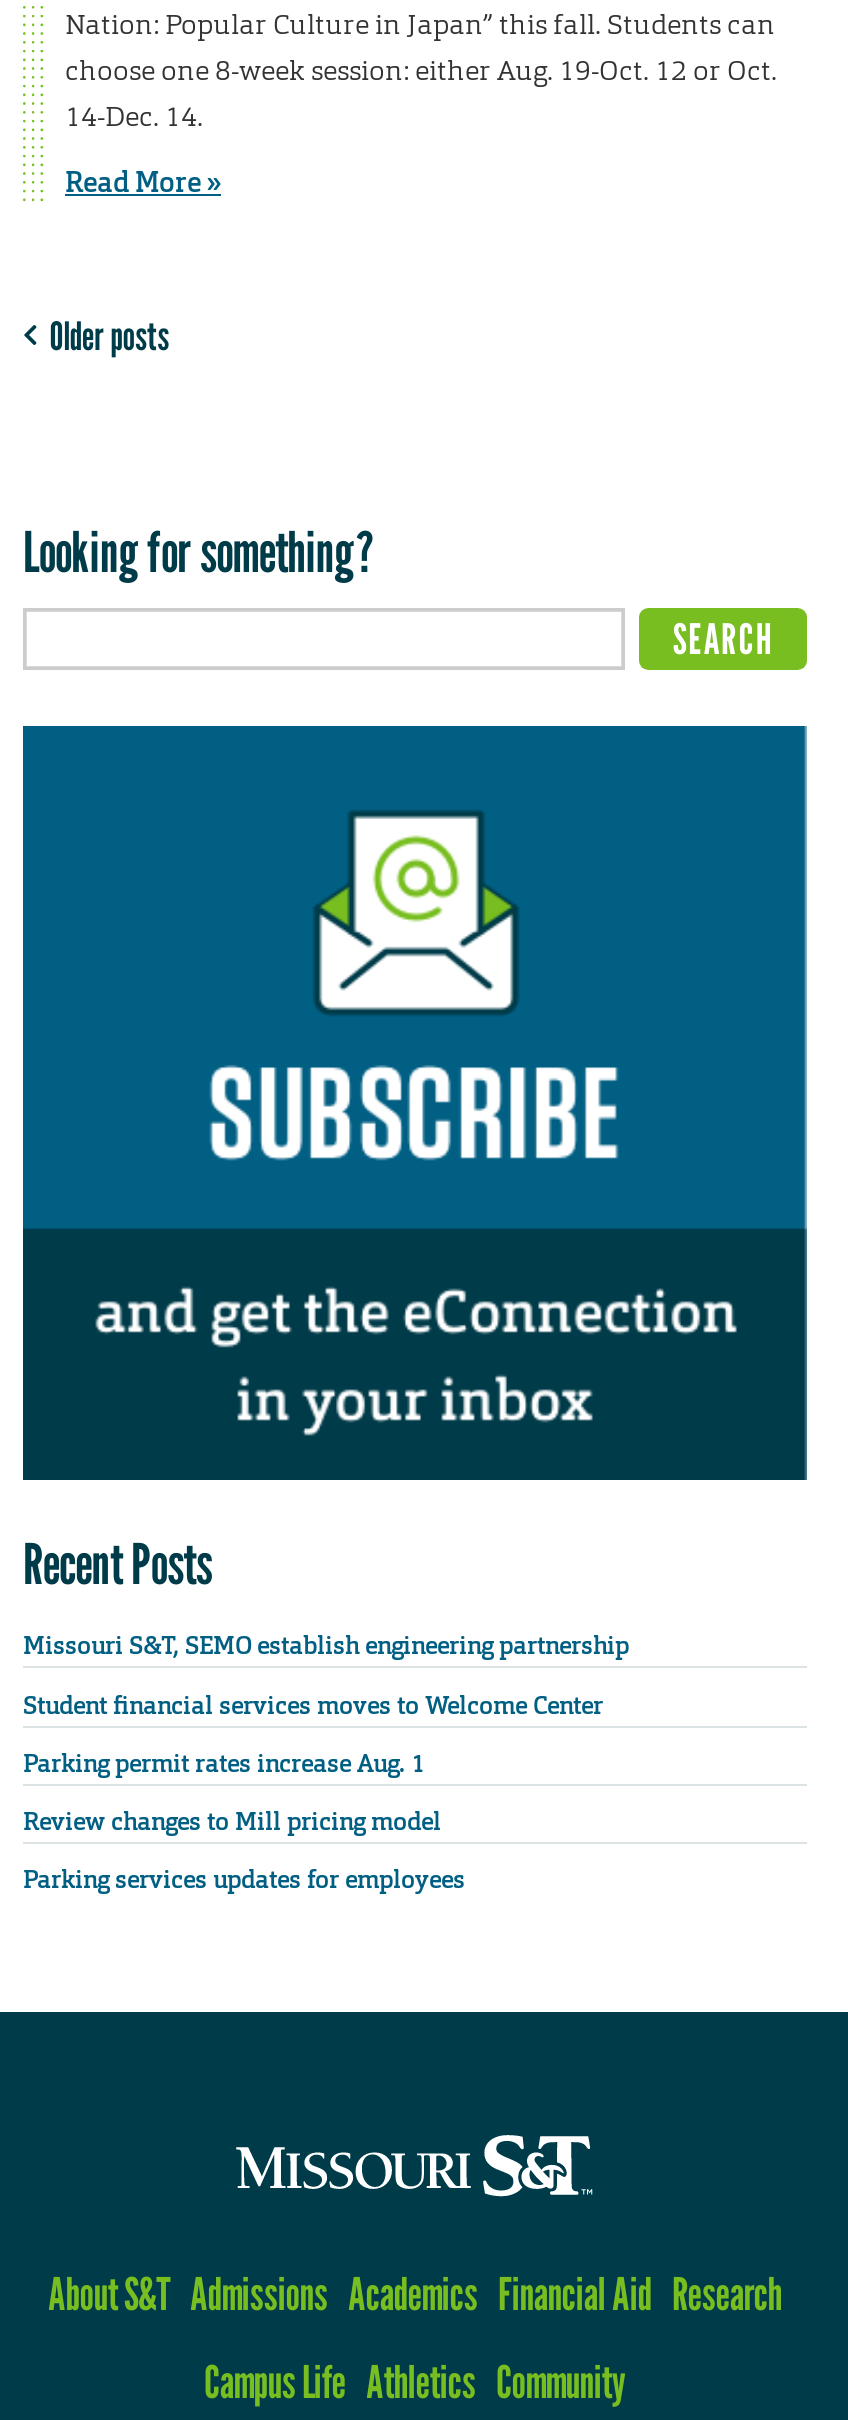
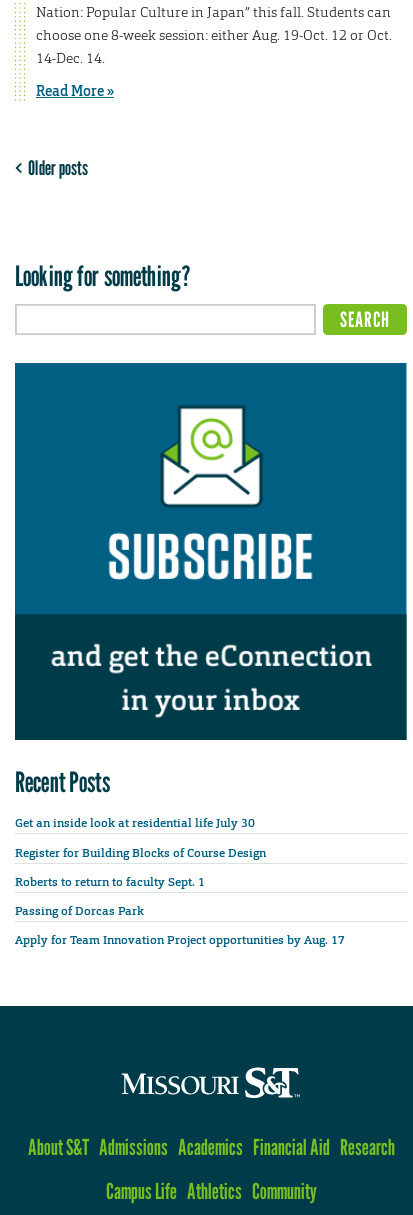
[23,1631,629,1663] Missouri S&T, SEMO establish engineering partnership -> [15,815,255,831] Get an inside look at residential life July 30
[23,1689,603,1721] Student financial services moves to Welcome Center -> [15,845,266,861] Register for Building Blocks of Course Design
[23,1747,425,1779] Parking permit rates increase Aug. 1 -> [15,874,208,890] Roberts to return to faculty Sept. 1
[23,1806,441,1838] Review changes to Mill pricing model -> [15,903,144,919] Passing of Dorcas Park
[23,1864,465,1896] Parking services updates for employees -> [15,932,345,948] Apply for Team Innovation Project opportunities by Aug. 17

